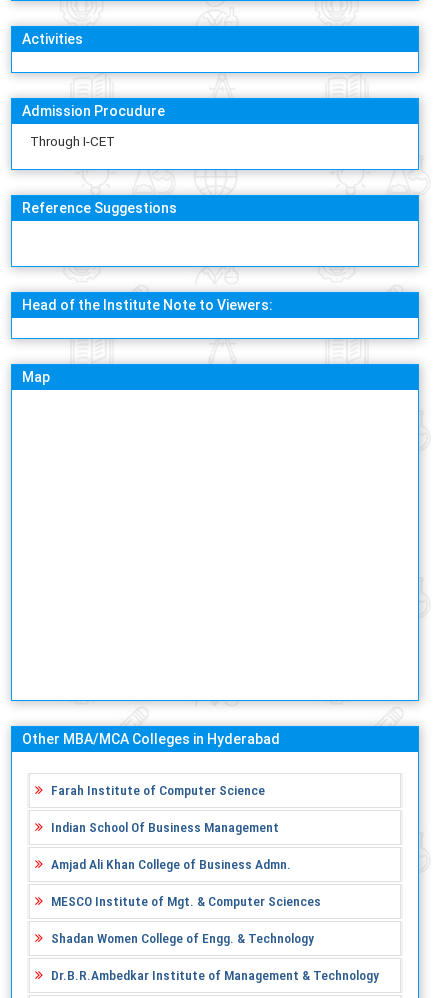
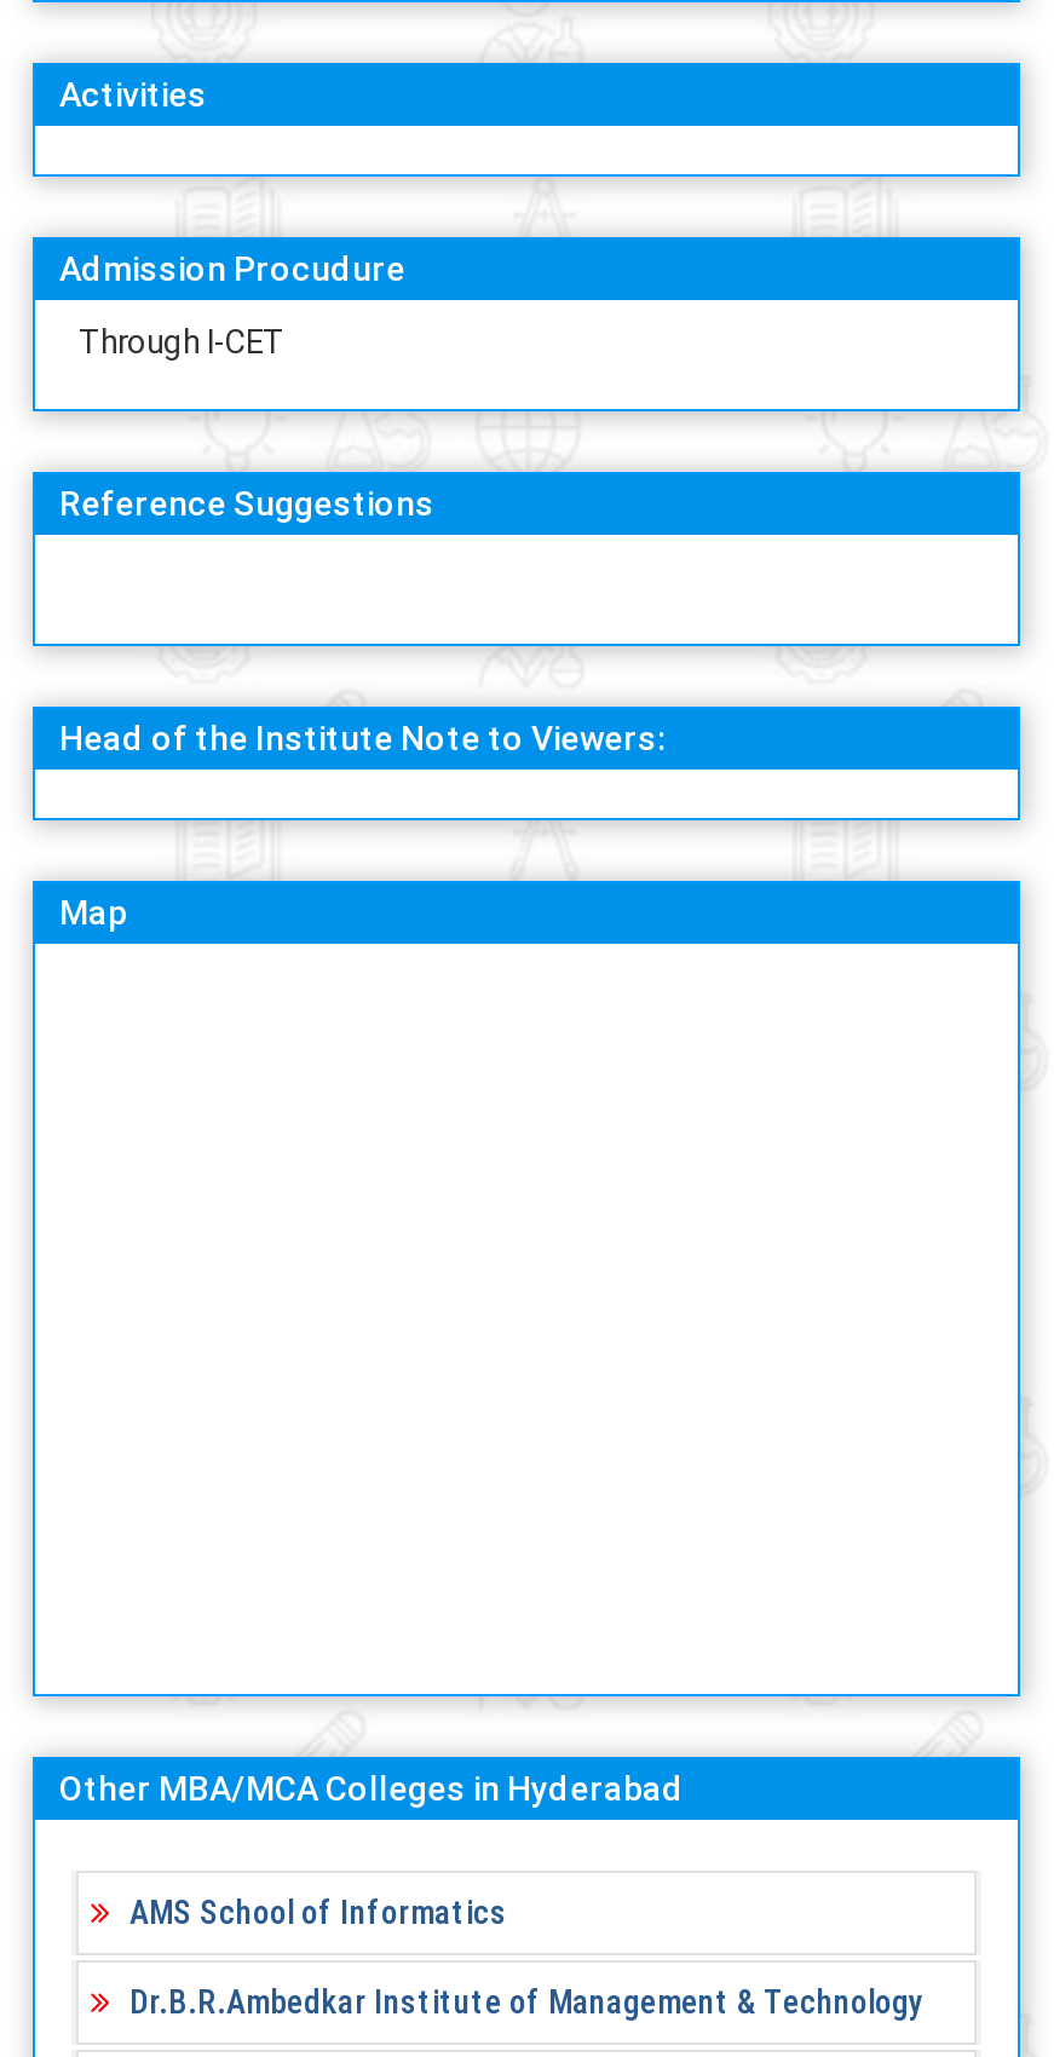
[51,782,321,946] Farah Institute of Computer Science | Indian School Of Business Management | Amjad Ali Khan College of Business Admn. | MESCO Institute of Mgt. & Computer Sciences | Shadan Women College of Engg. & Technology -> [129,1892,507,1931] AMS School of Informatics

